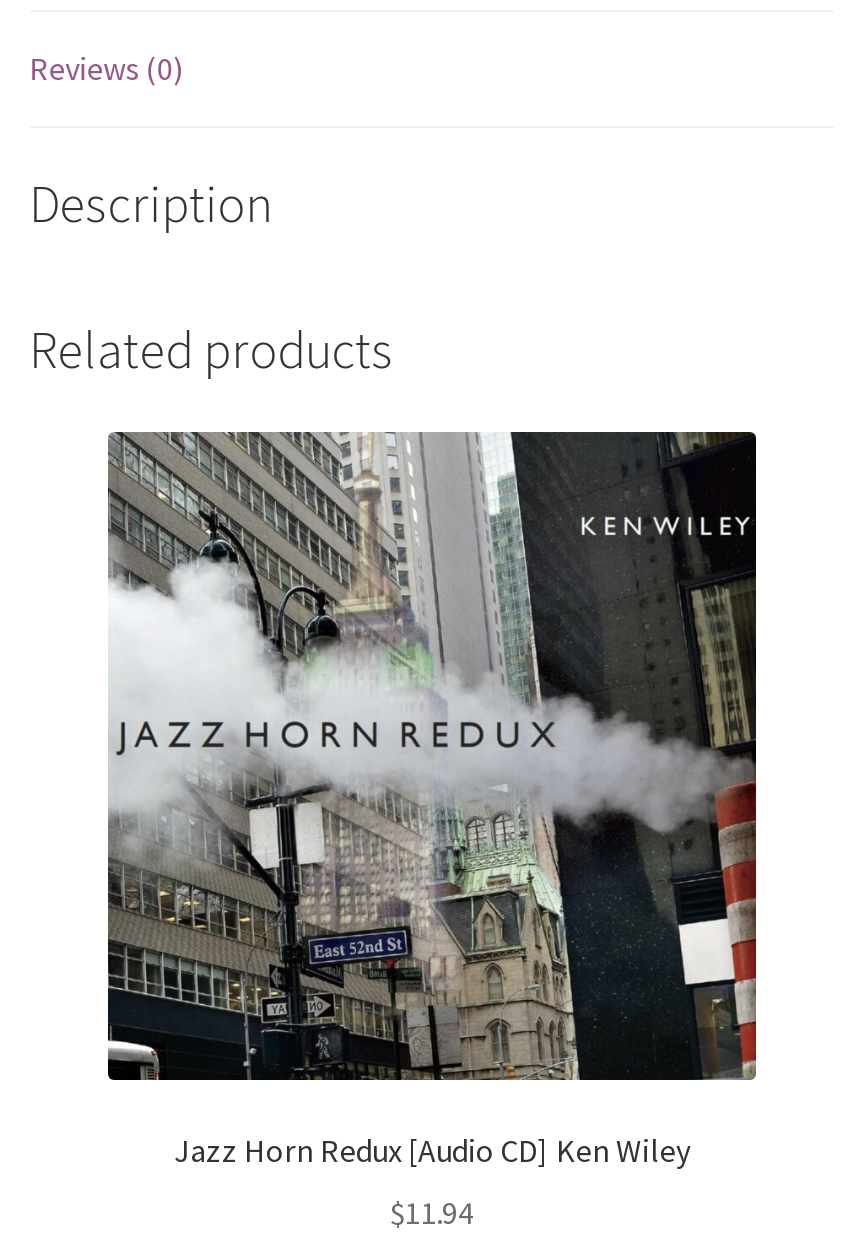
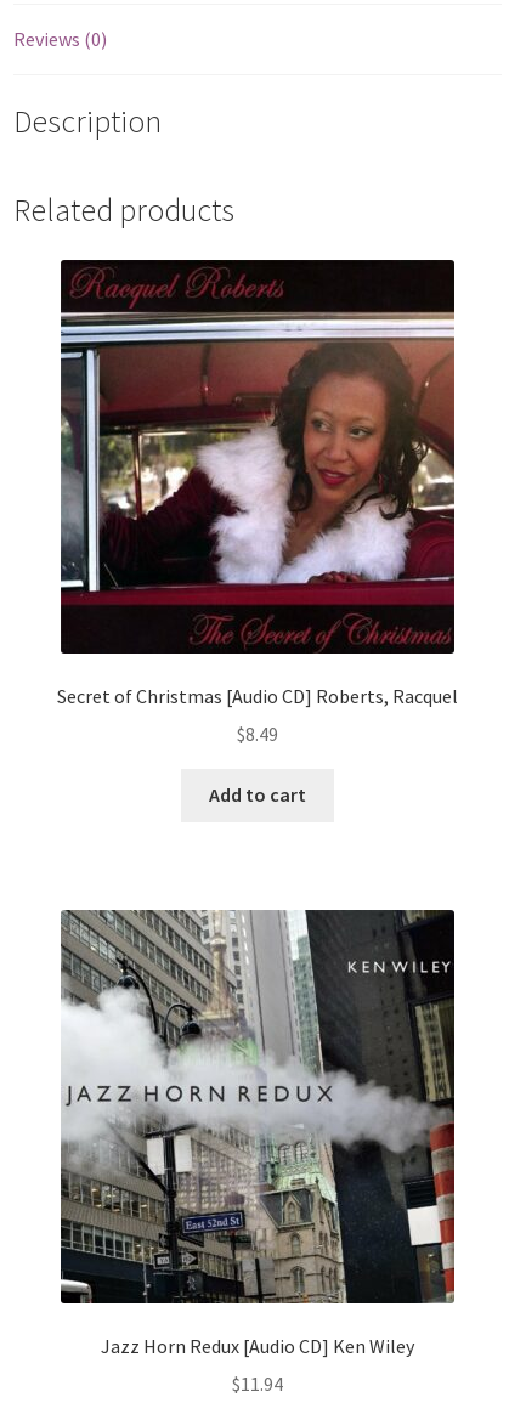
none -> [57,259,458,808] [image] | Secret of Christmas [Audio CD] Roberts, Racquel | $8.49 | Add to cart

